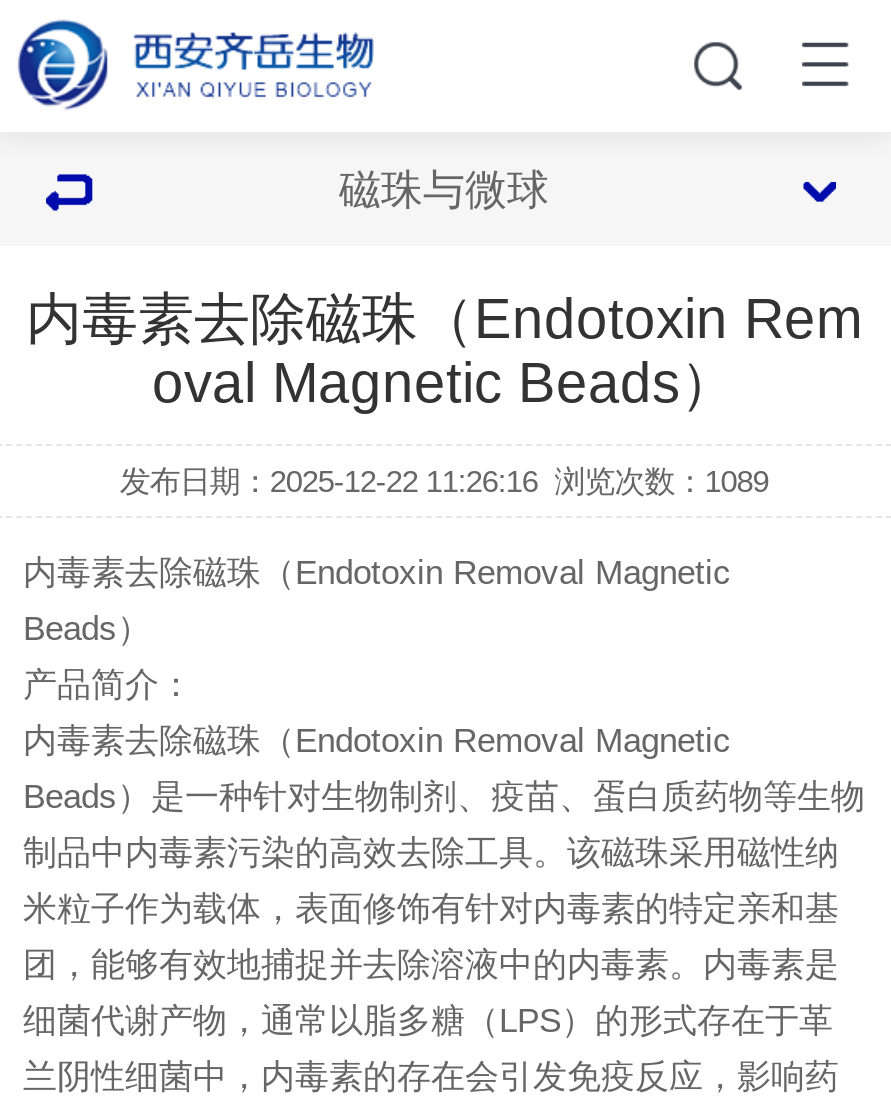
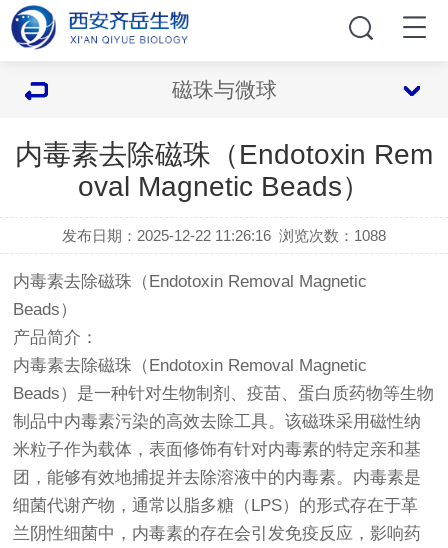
[120,464,768,498] 发布日期：2025-12-22 11:26:16 浏览次数：1089 -> [62,227,386,244] 发布日期：2025-12-22 11:26:16 浏览次数：1088

